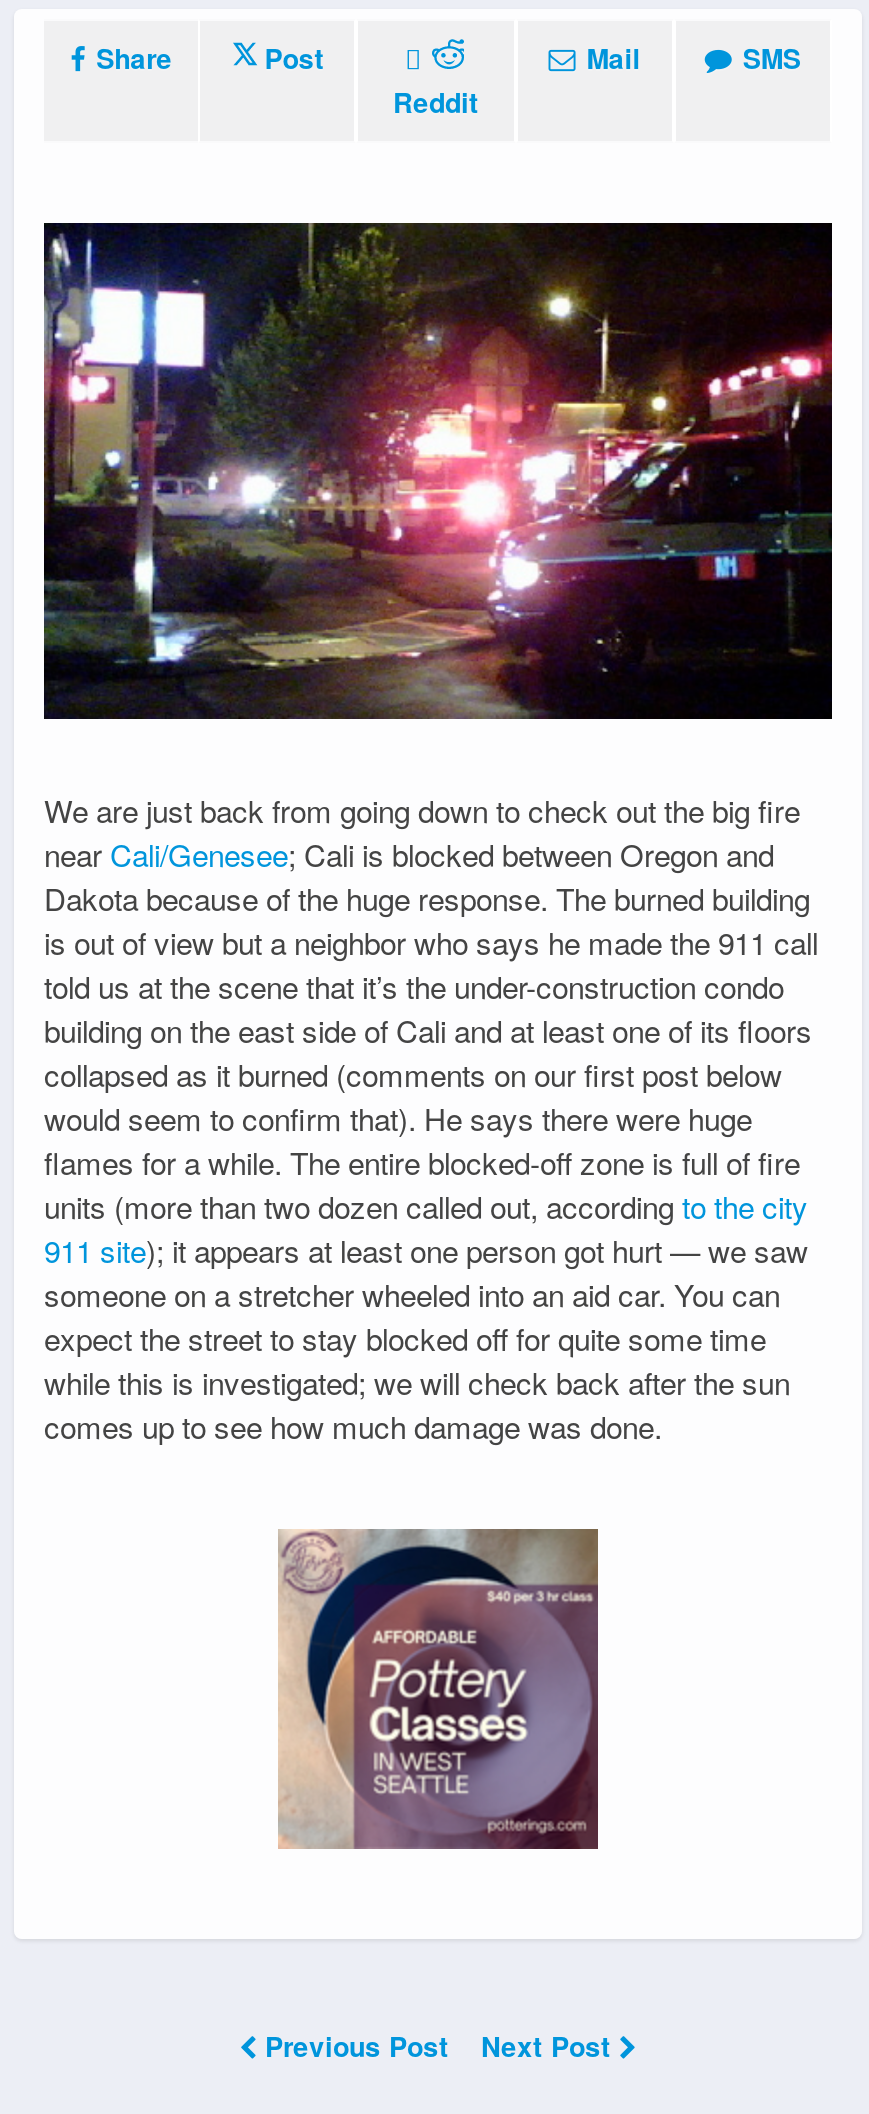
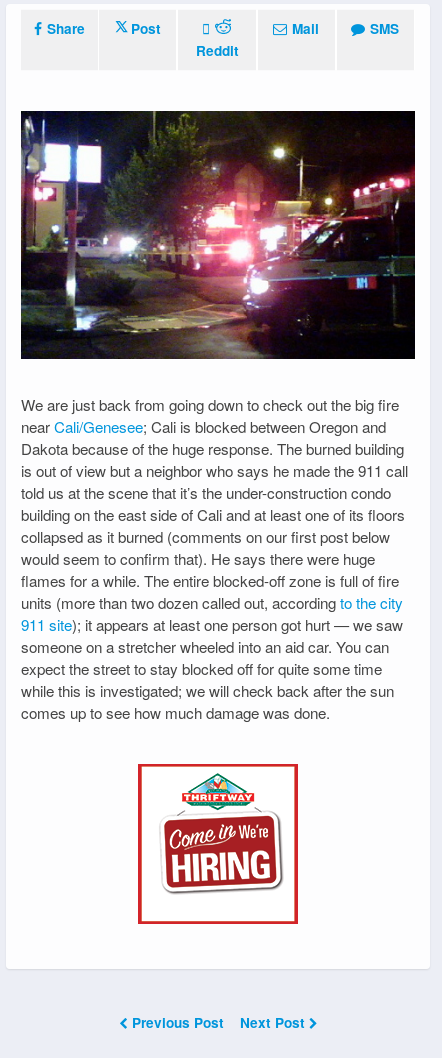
[278,1527,600,1851] [image] -> [137,763,299,925] [image]

